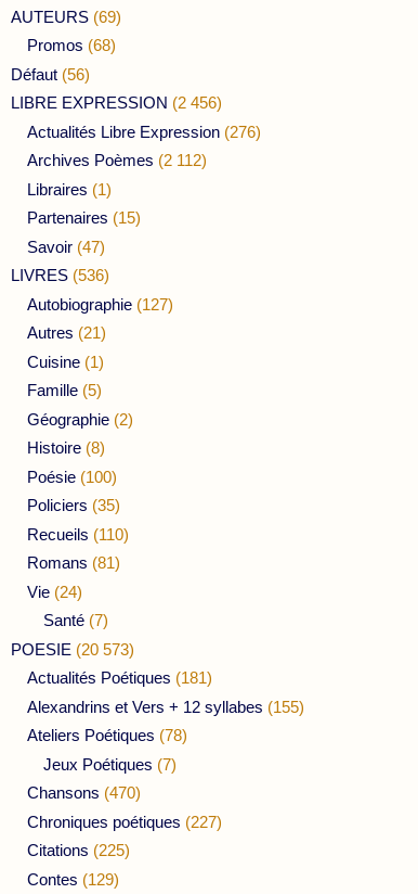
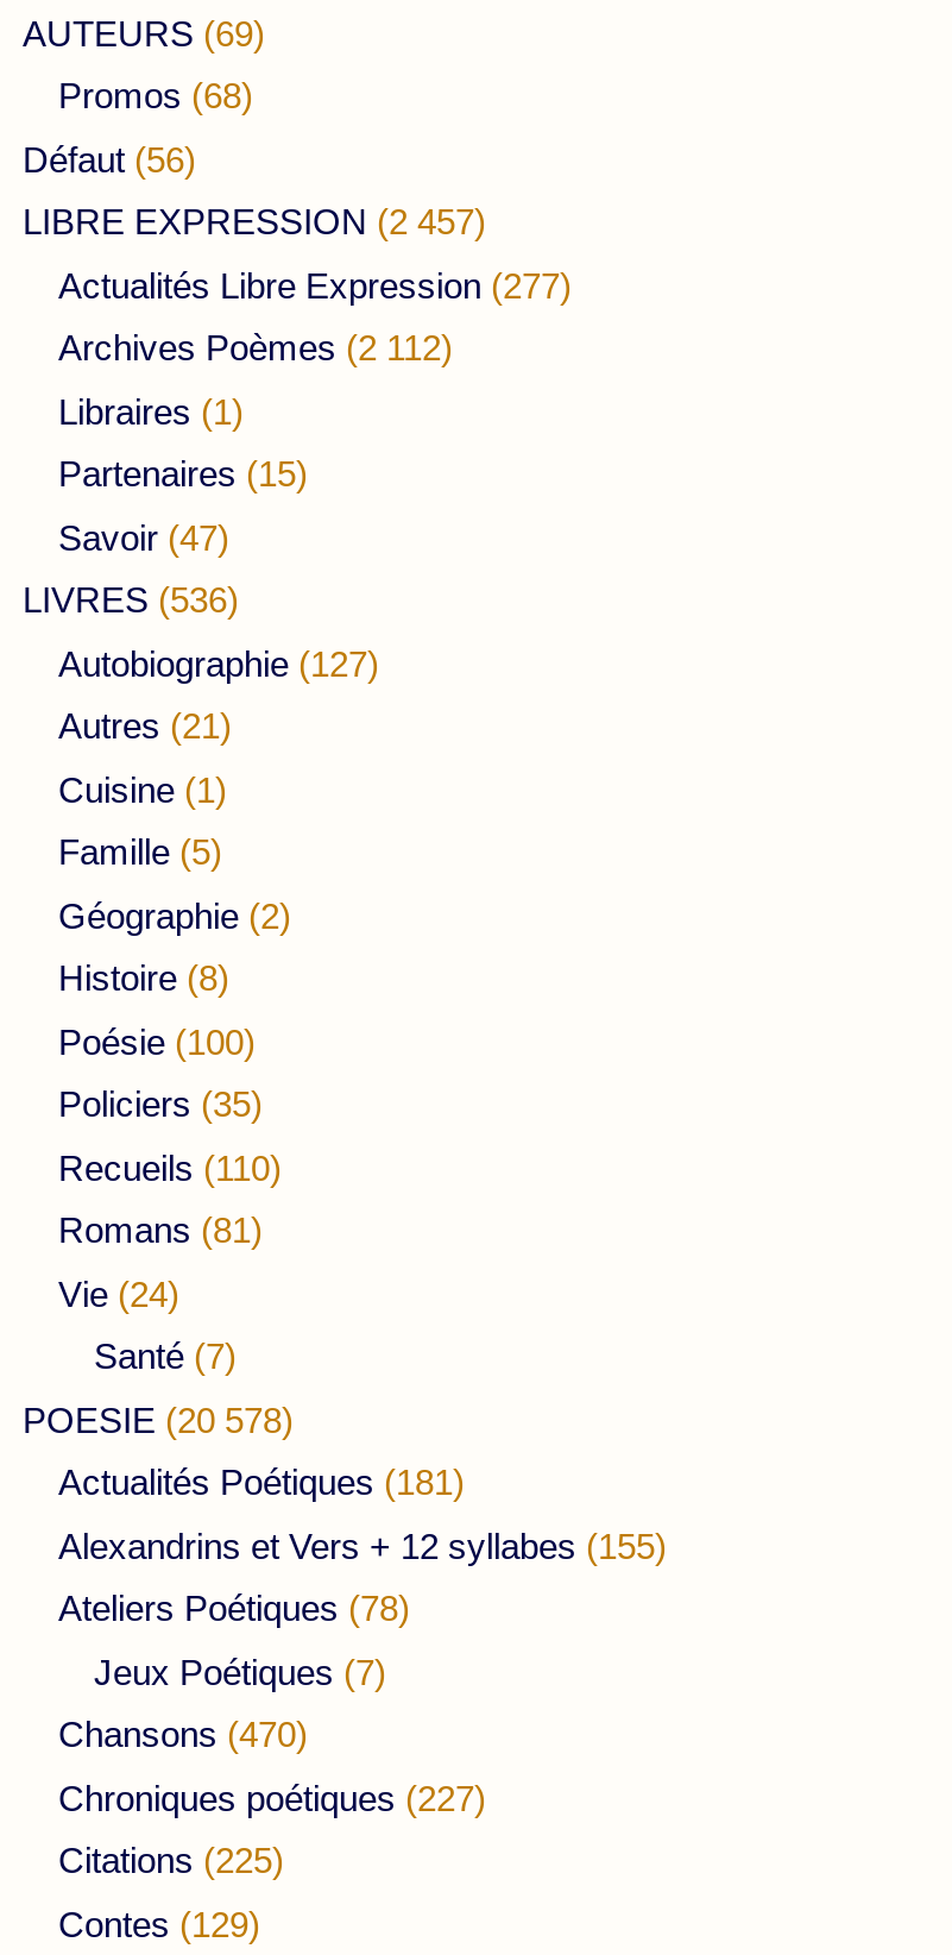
[11,94,222,112] LIBRE EXPRESSION (2 456) -> [23,202,486,242] LIBRE EXPRESSION (2 457)
[27,122,261,141] Actualités Libre Expression (276) -> [58,265,572,305] Actualités Libre Expression (277)
[11,640,134,658] POESIE (20 573) -> [23,1399,294,1440] POESIE (20 578)

